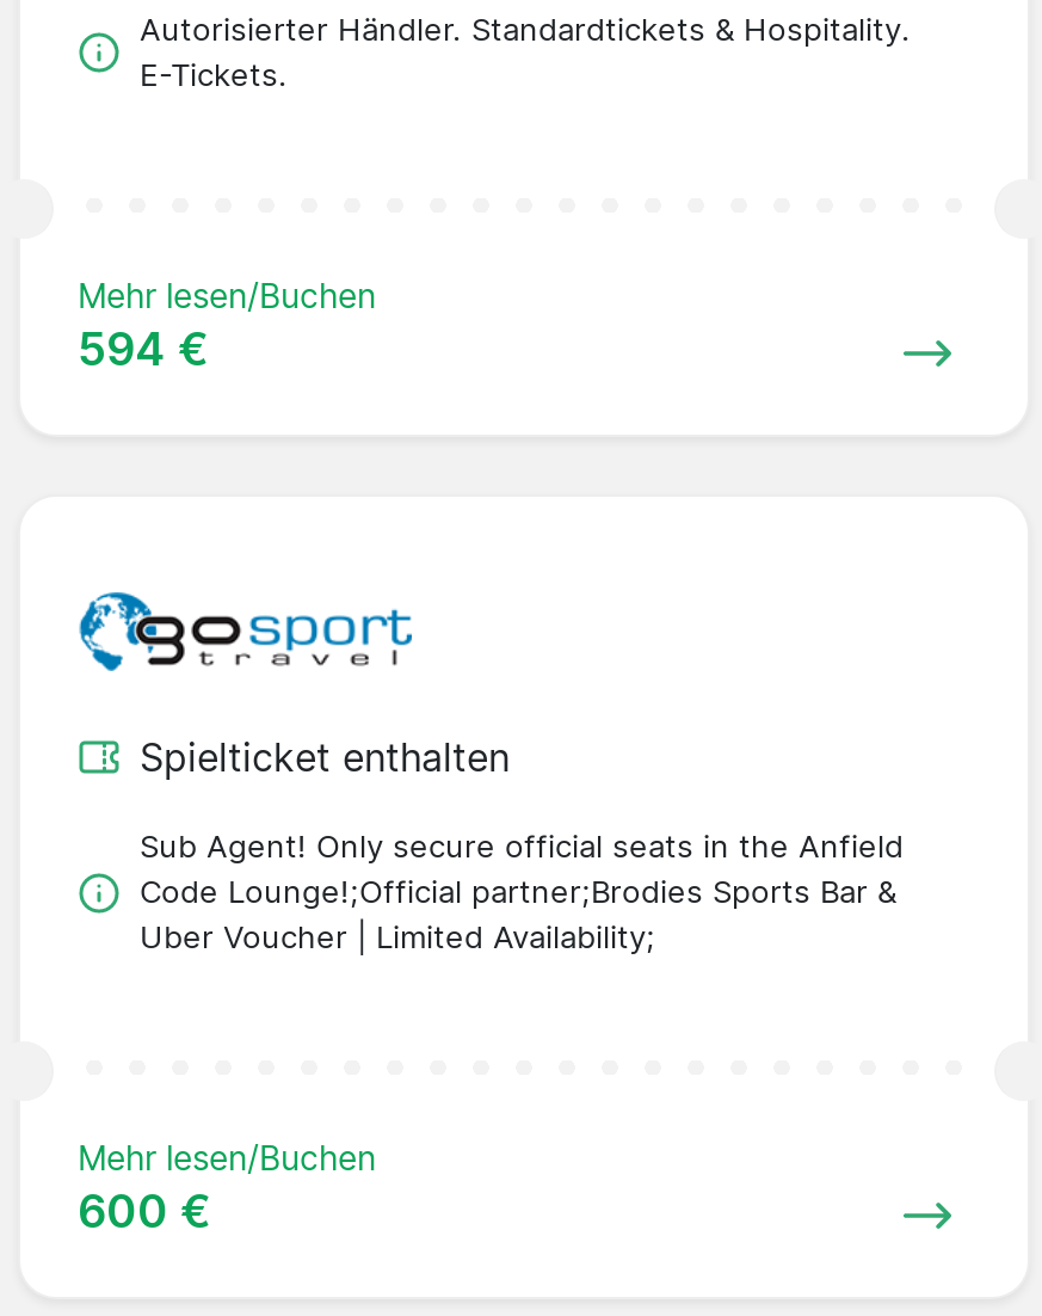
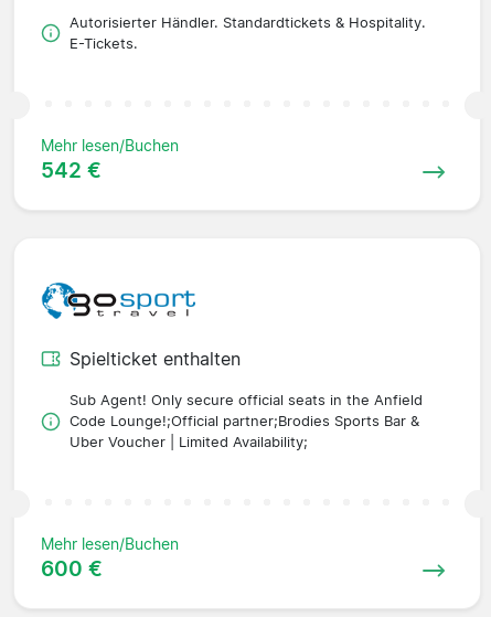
[78,319,209,377] 594 € -> [41,156,102,183] 542 €

